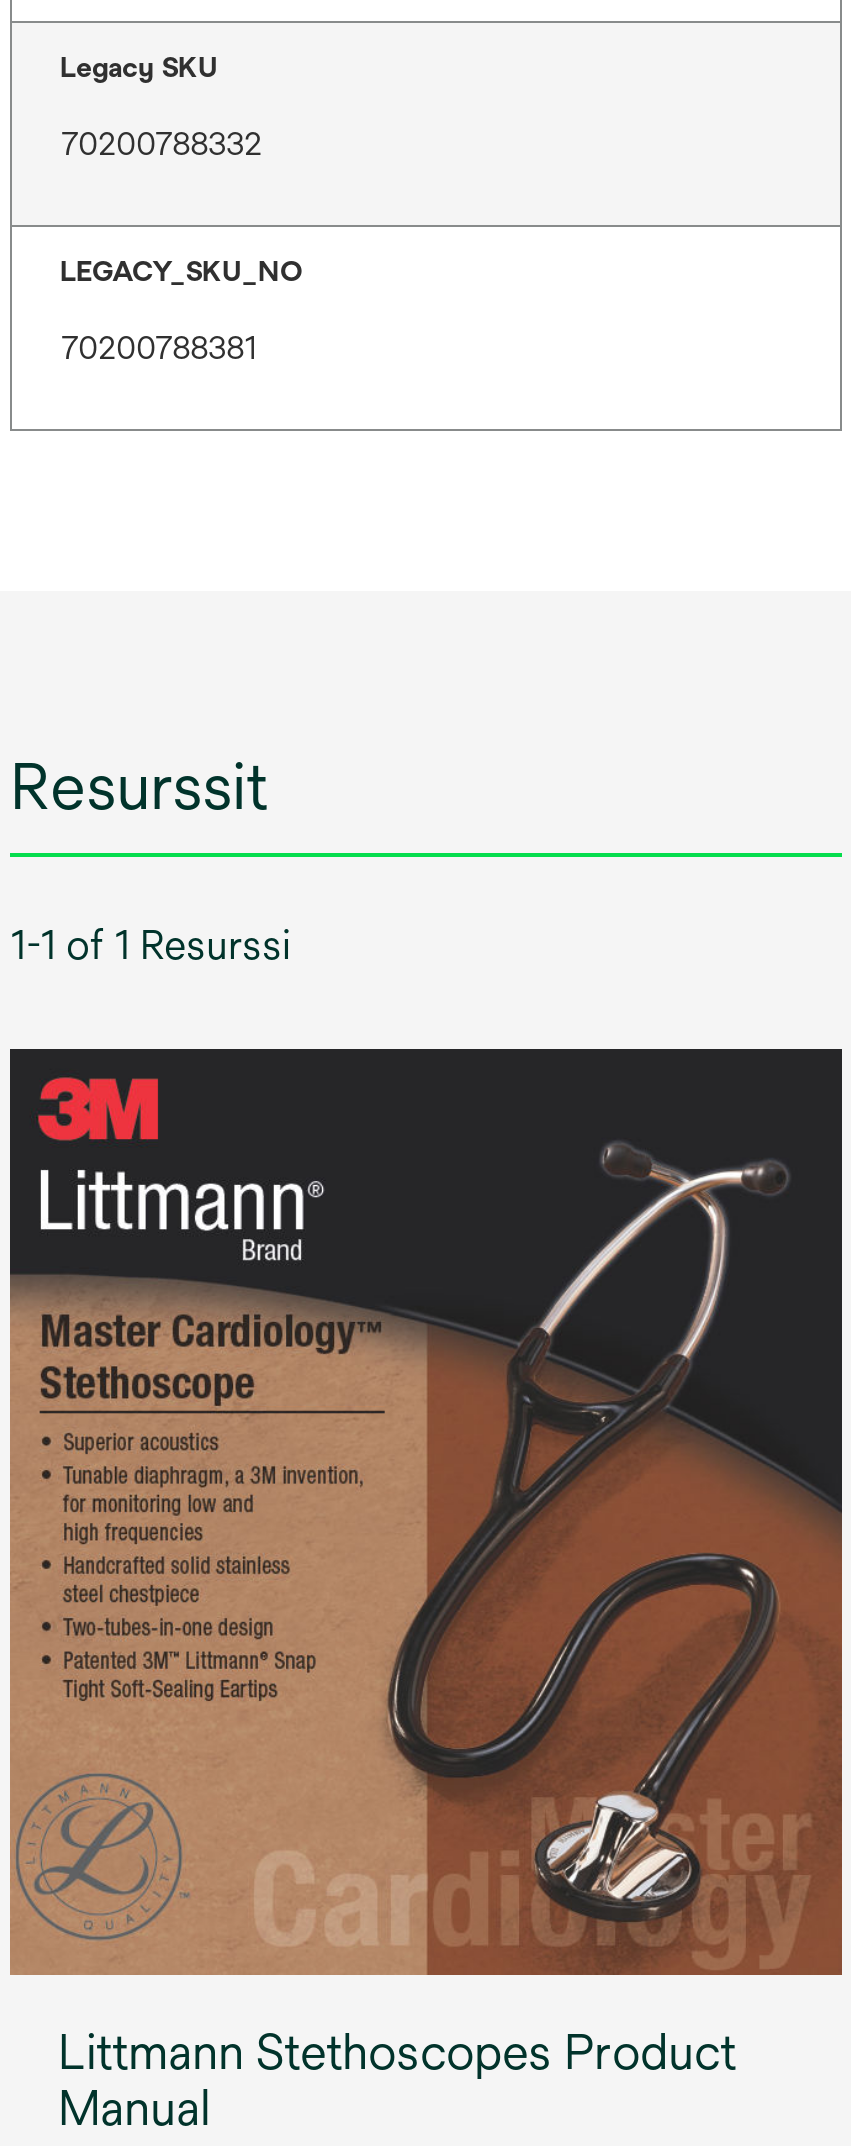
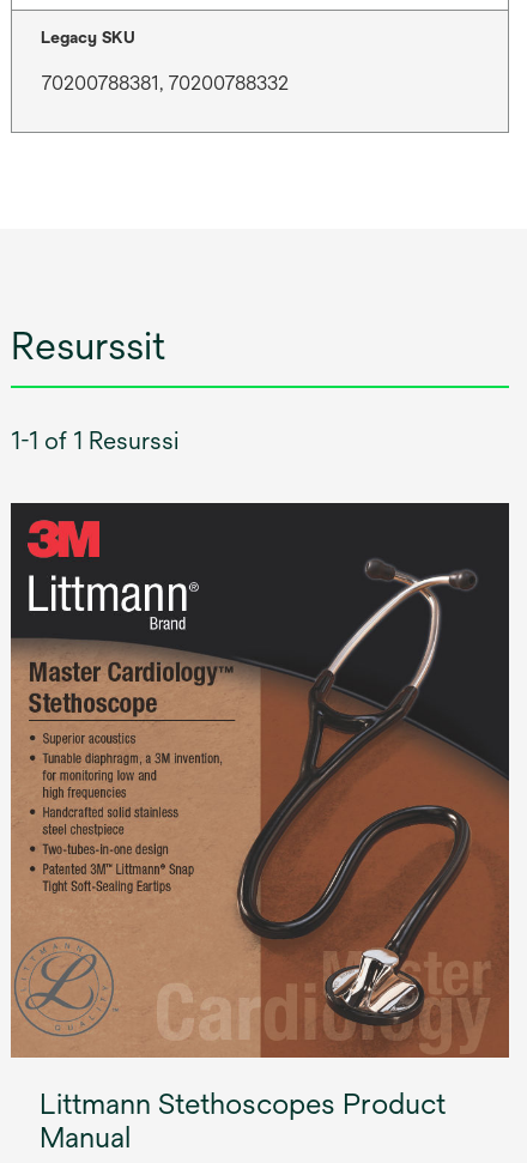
[60,126,302,368] 70200788332 | LEGACY_SKU_NO | 70200788381 -> [41,72,289,95] 70200788381, 70200788332

